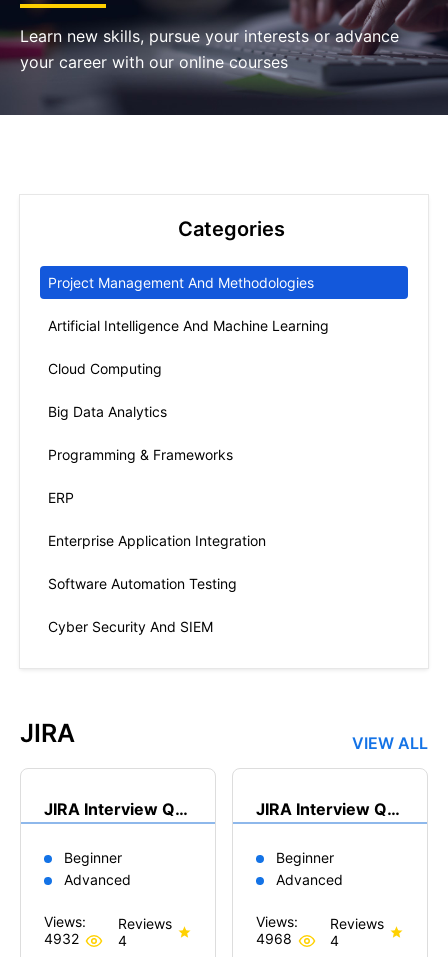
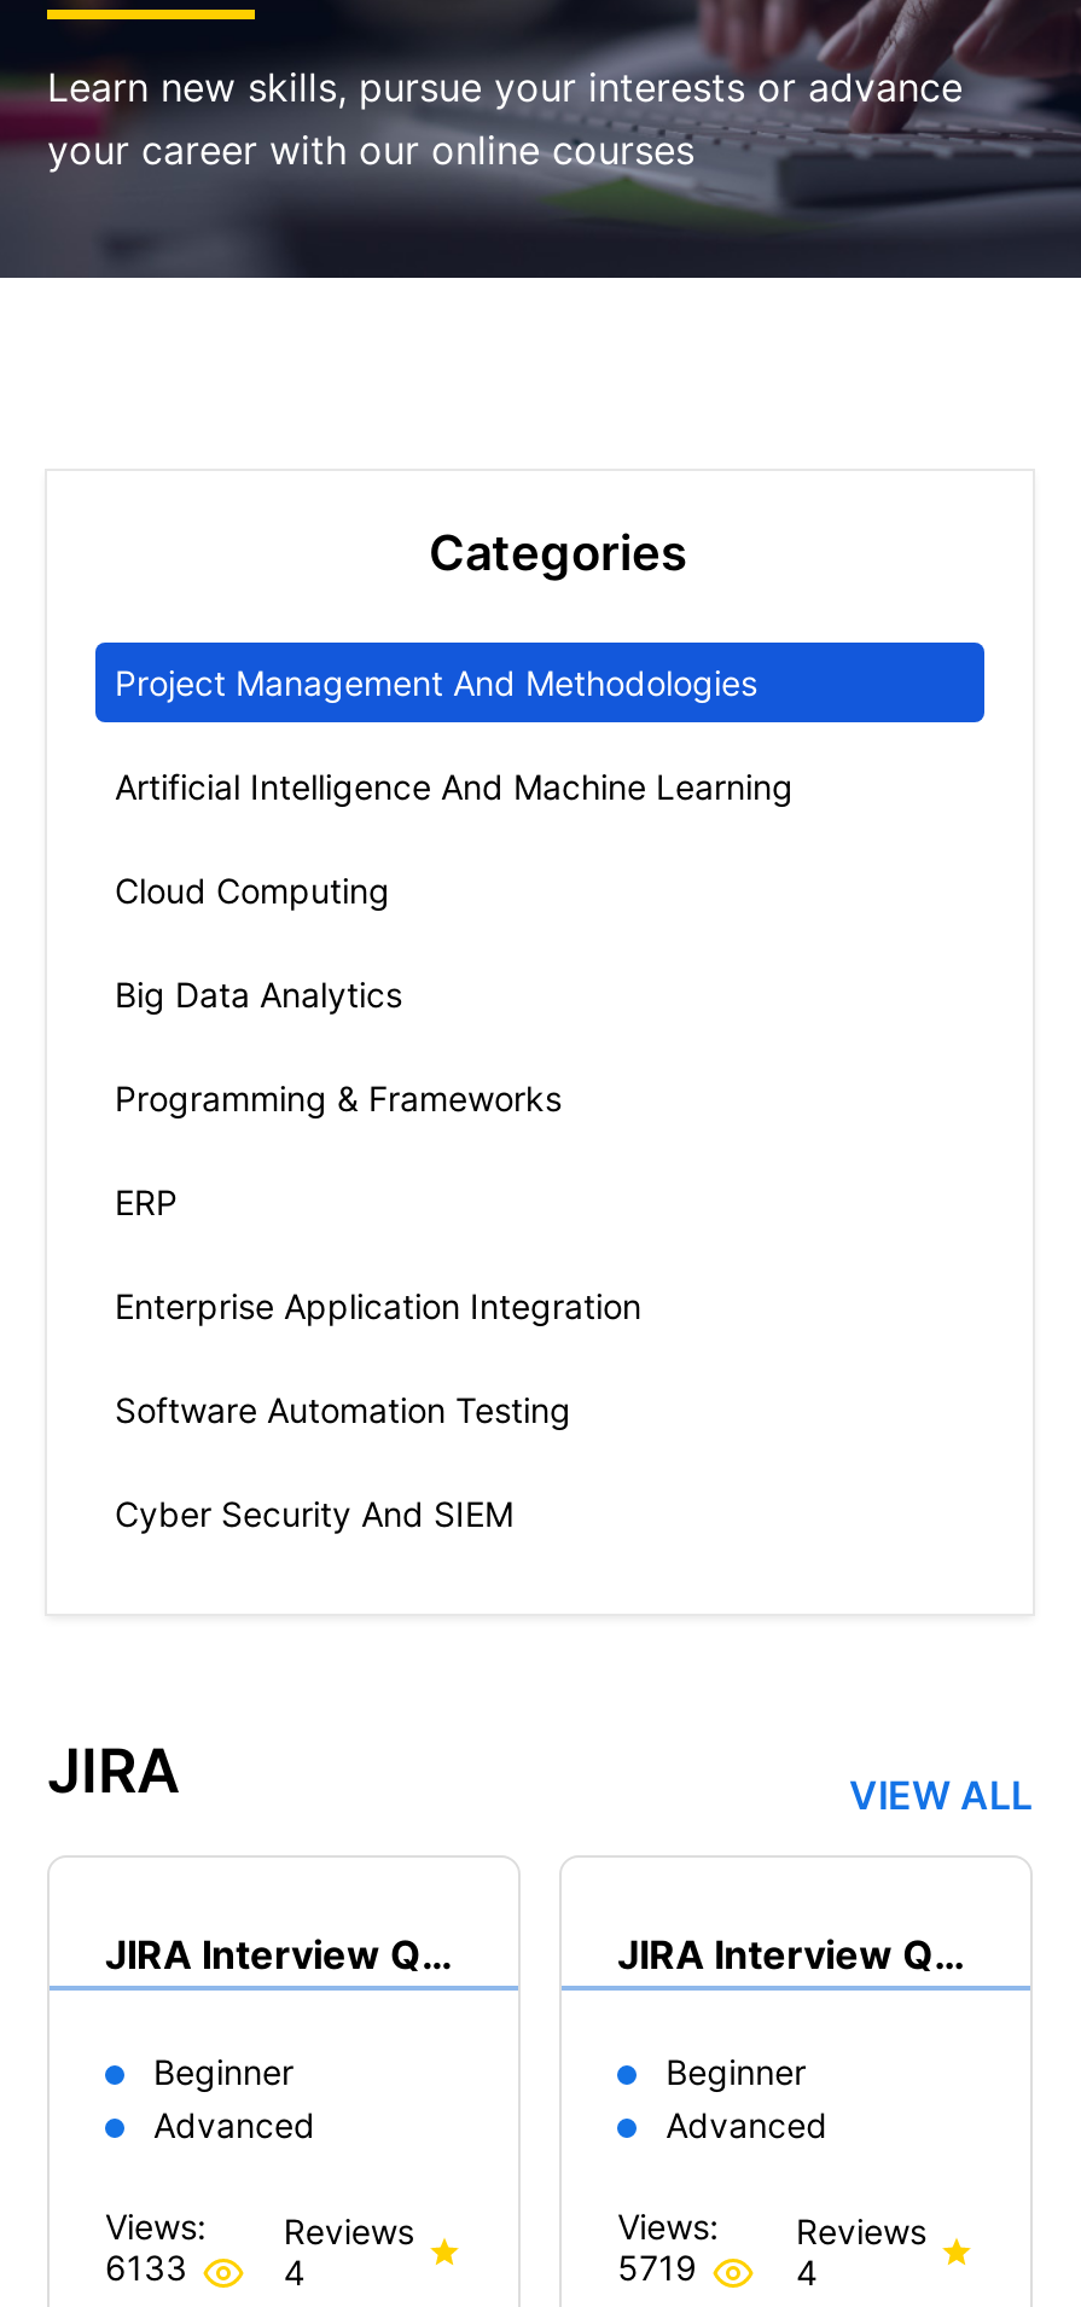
[44,930,79,947] 4932 -> [105,2247,187,2288] 6133
[256,930,292,947] 4968 -> [618,2247,697,2288] 5719

